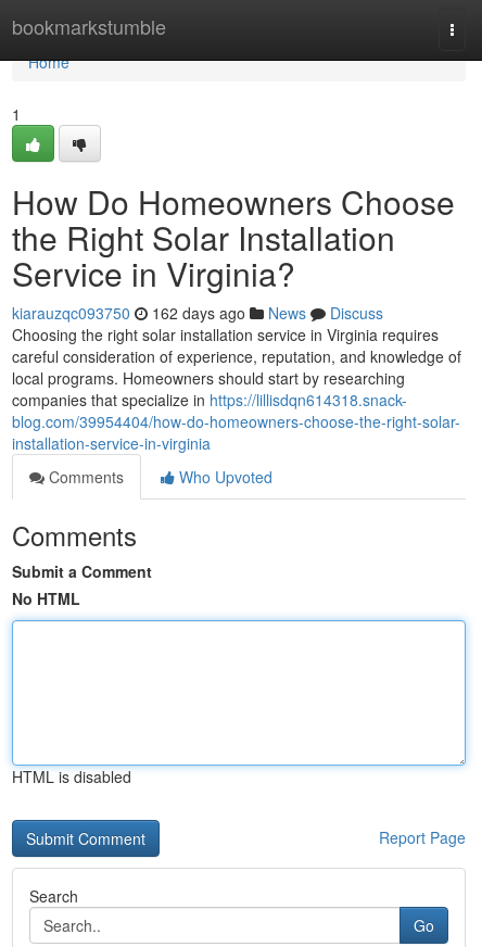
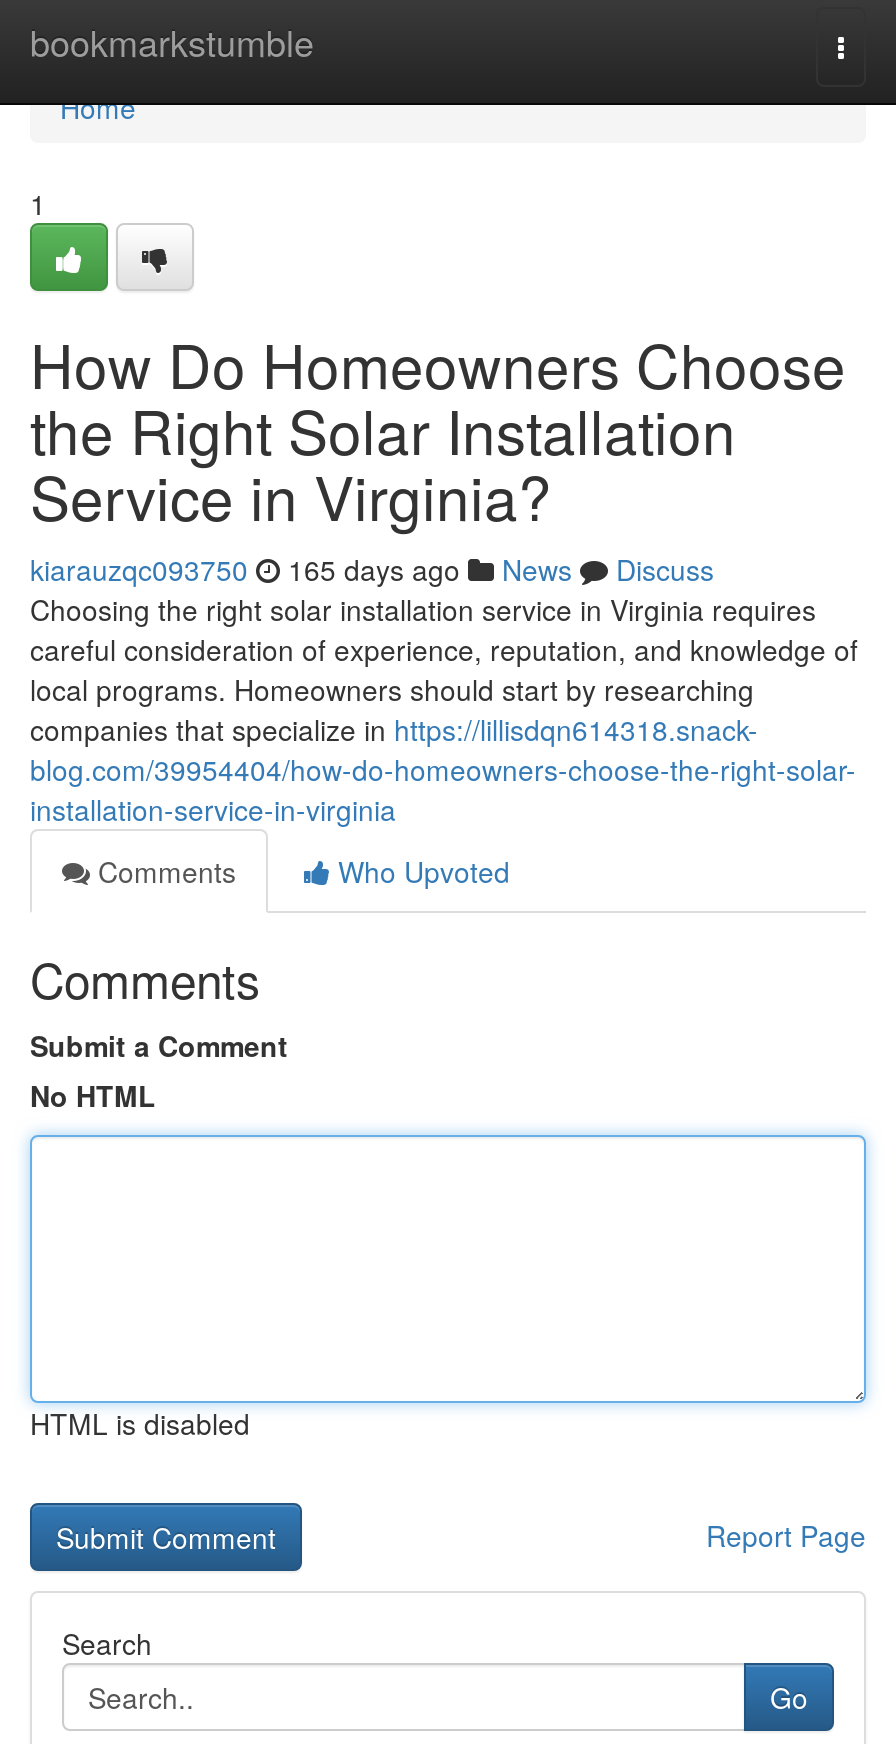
[12,302,383,324] kiarauzqc093750 162 days ago News Discuss -> [30,549,714,589] kiarauzqc093750 165 days ago News Discuss

